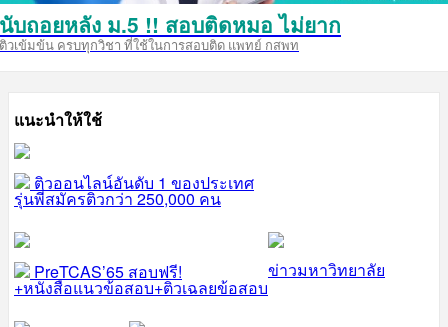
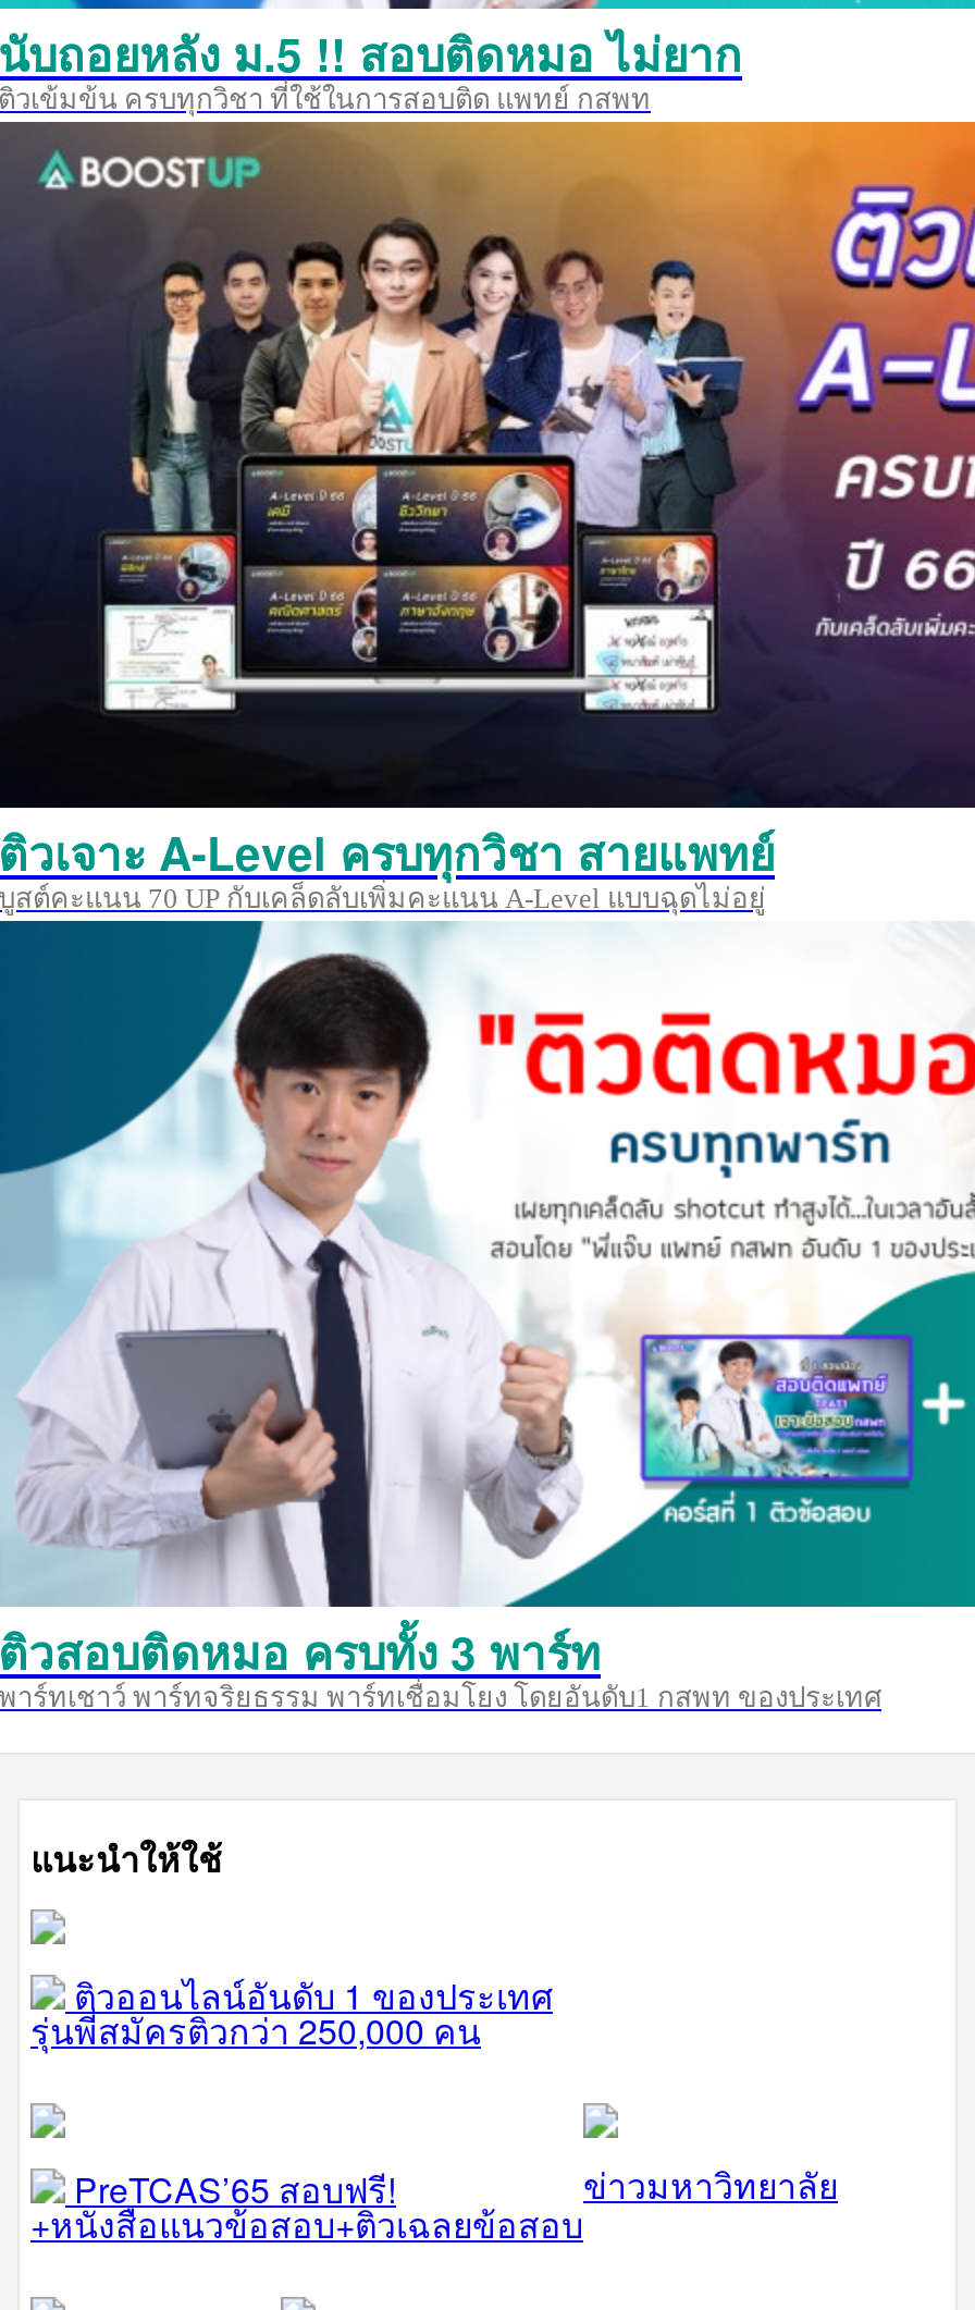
none -> [0,120,968,914] [image] | ติวเจาะ A-Level ครบทุกวิชา สายแพทย์ | บูสต์คะแนน 70 UP กับเคล็ดลับเพิ่มคะแนน A-Level แบบฉุดไม่อยู่
none -> [0,930,968,1713] [image] | ติวสอบติดหมอ ครบทั้ง 3 พาร์ท | พาร์ทเชาว์ พาร์ทจริยธรรม พาร์ทเชื่อมโยง โดยอันดับ1 กสพท ของประเทศ

